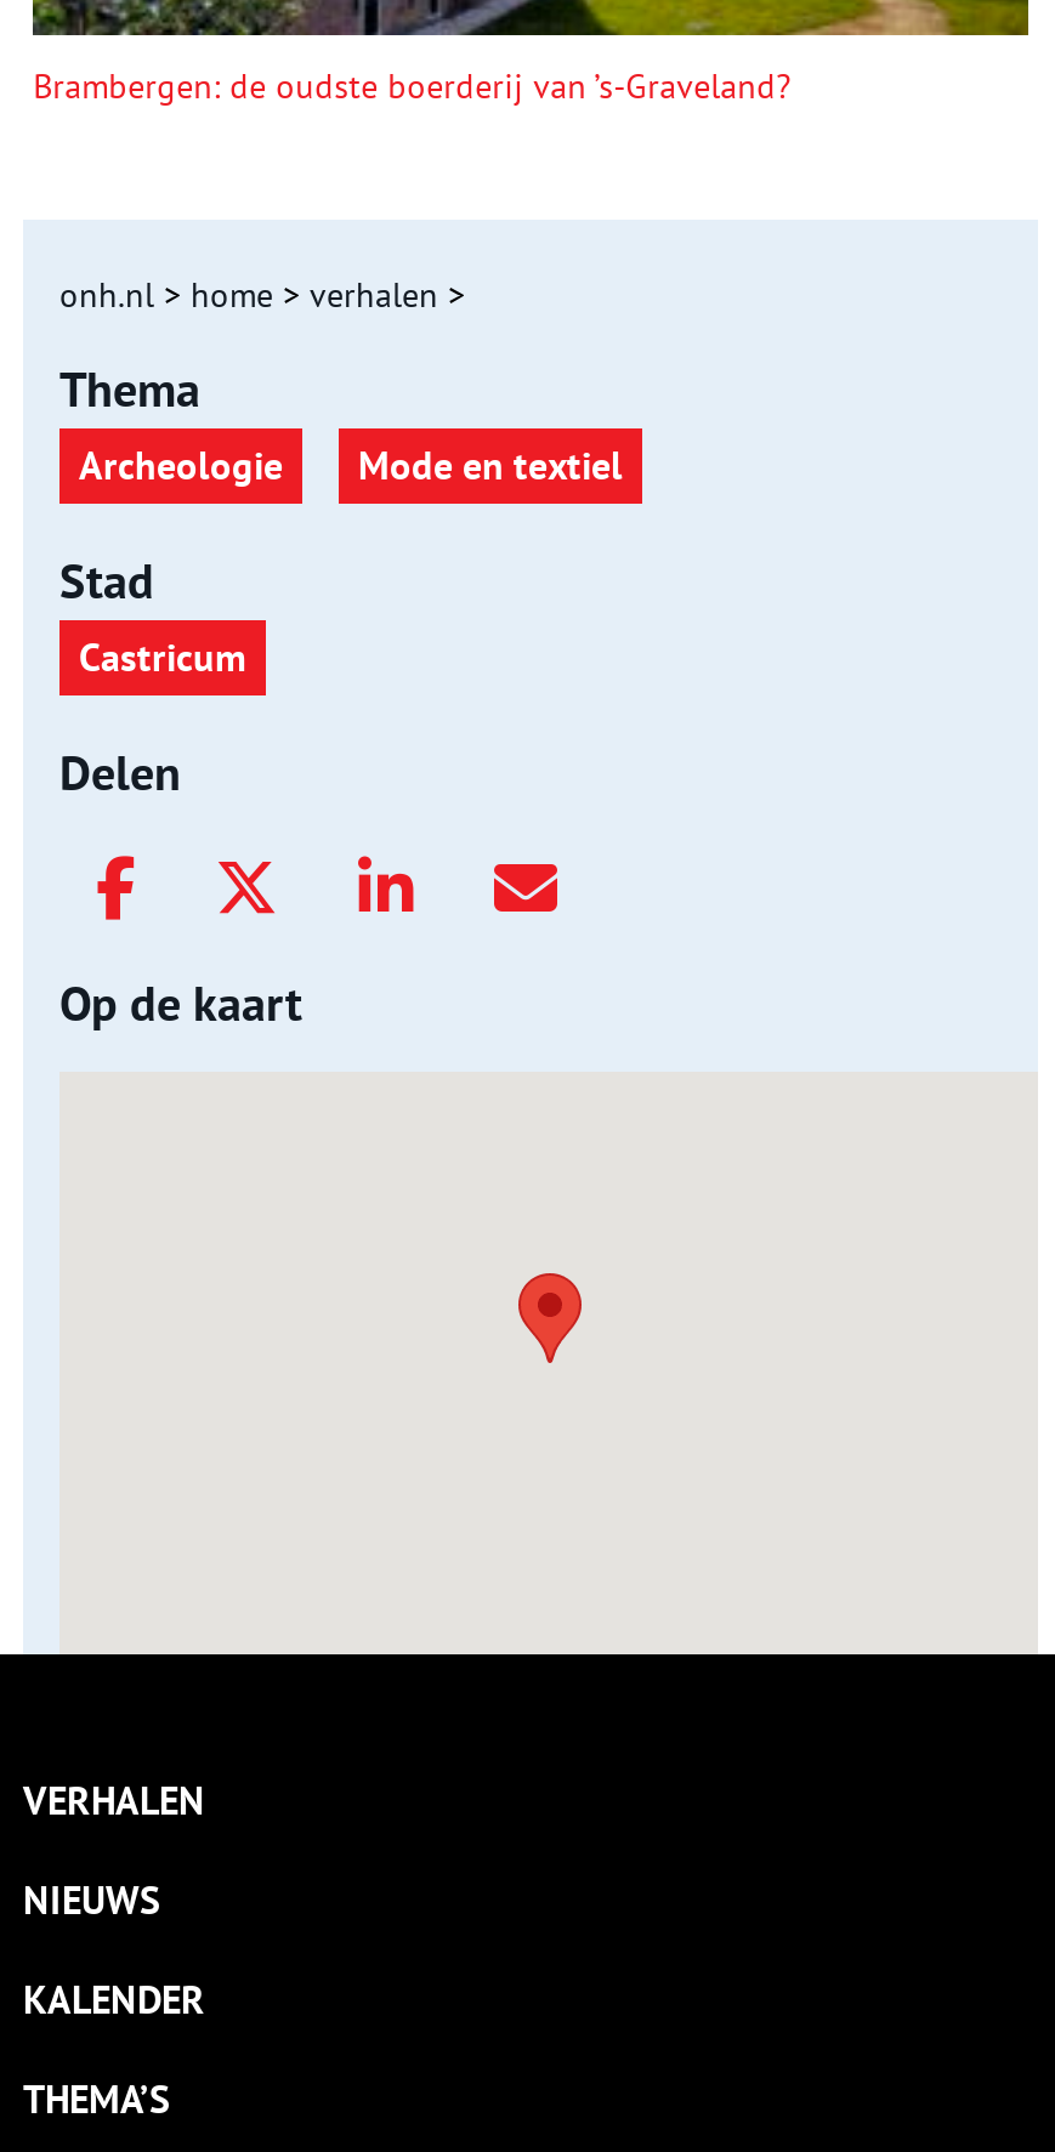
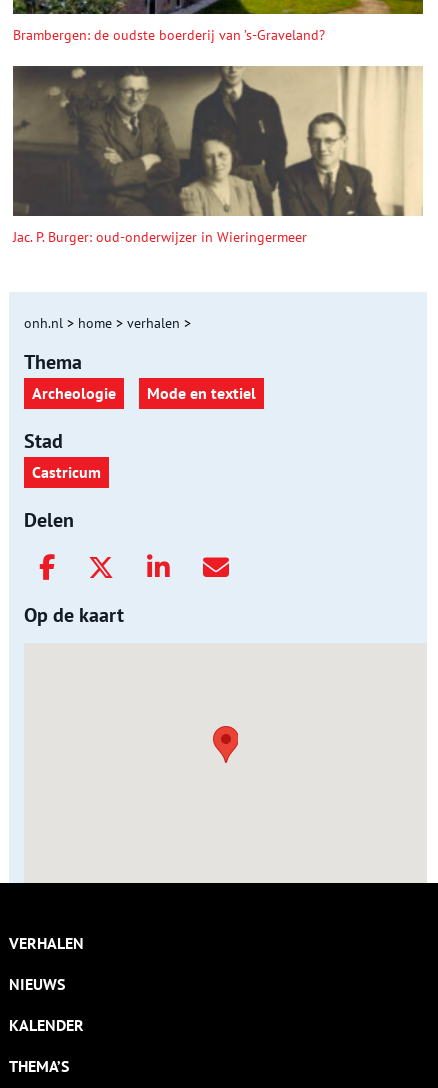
none -> [13,65,423,246] [image] | Jac. P. Burger: oud-onderwijzer in Wieringermeer

